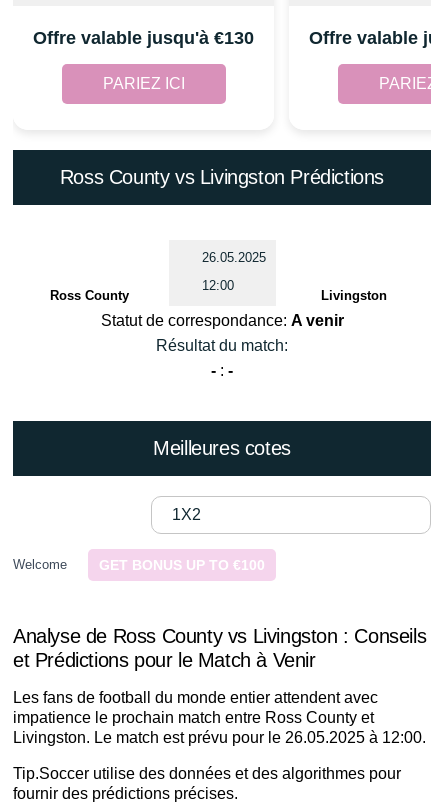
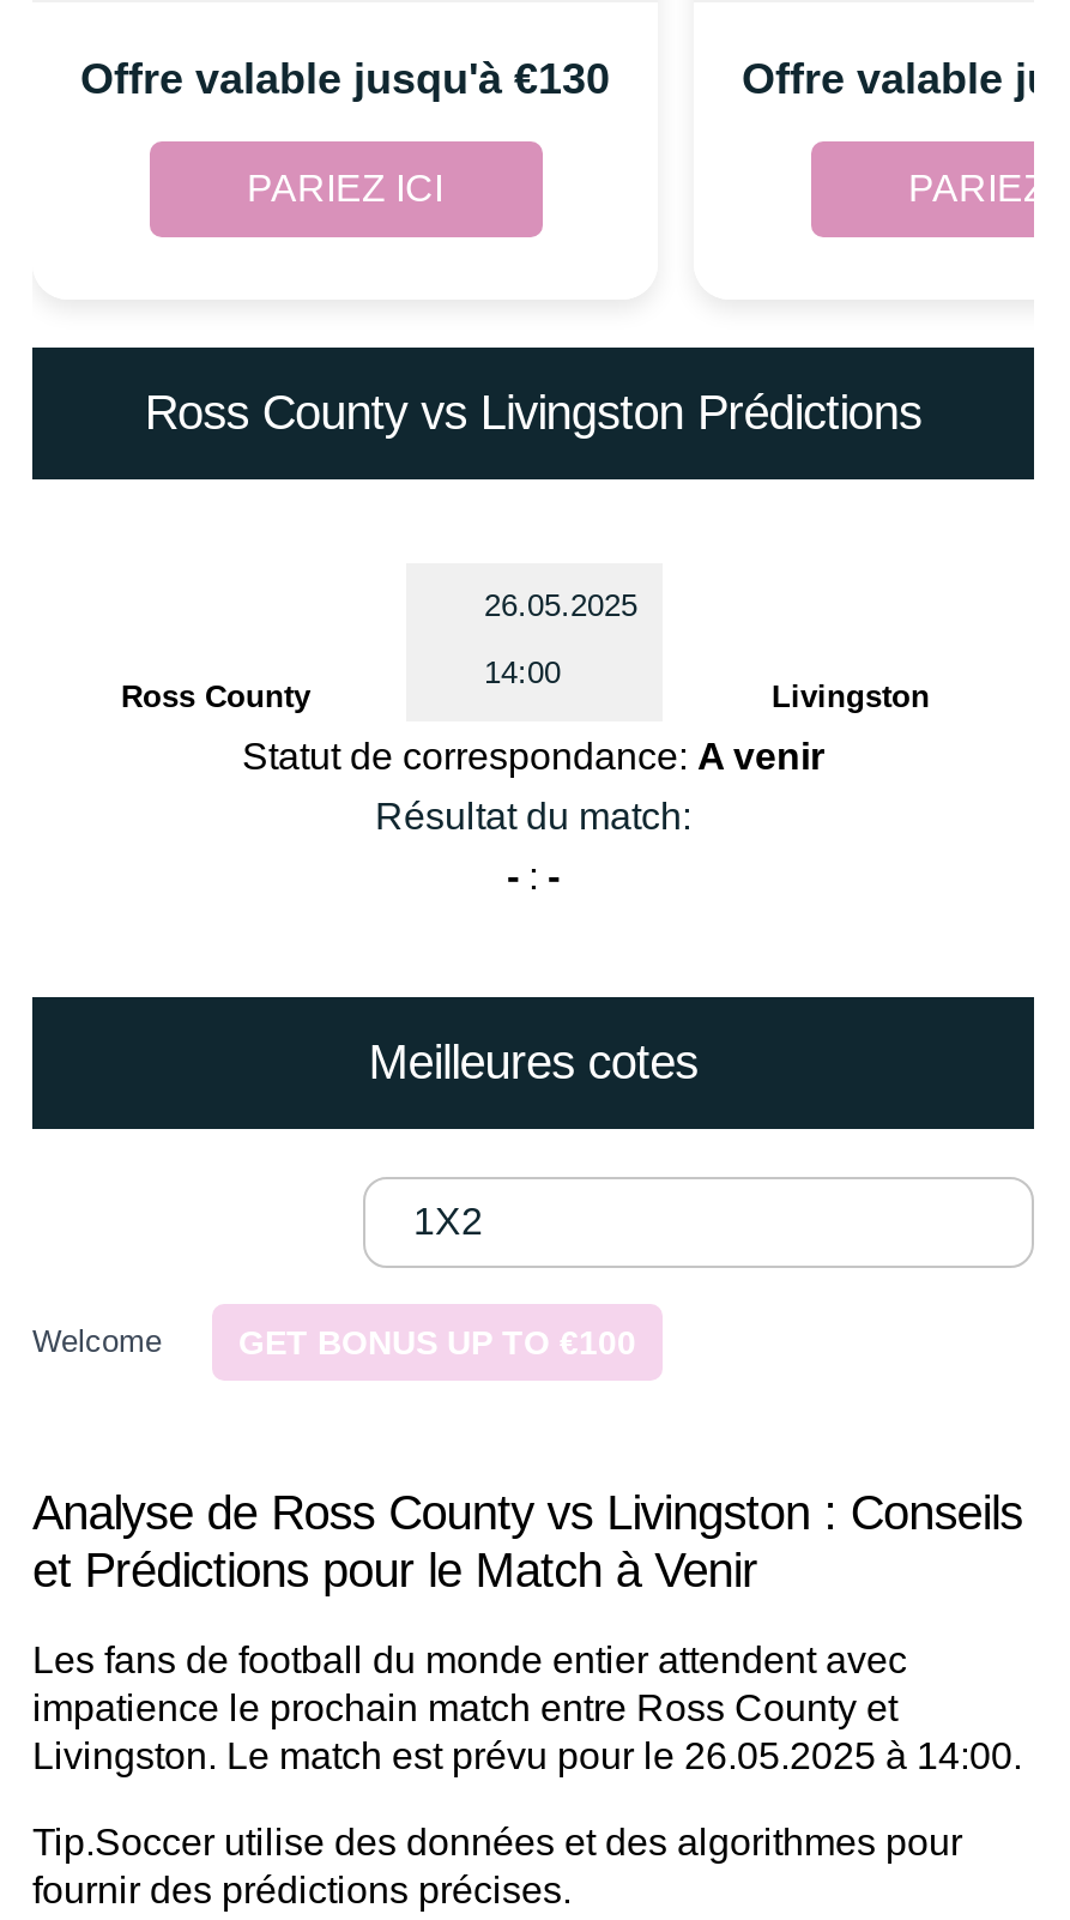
[201,277,233,292] 12:00 -> [484,653,561,689] 14:00
[13,729,426,746] Livingston. Le match est prévu pour le 26.05.2025 à 12:00. -> [32,1735,1022,1776] Livingston. Le match est prévu pour le 26.05.2025 à 14:00.

